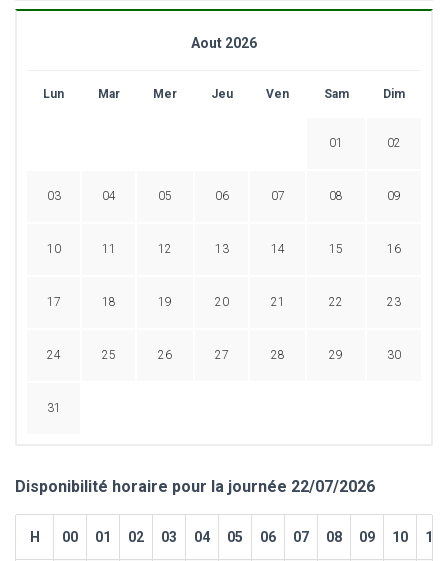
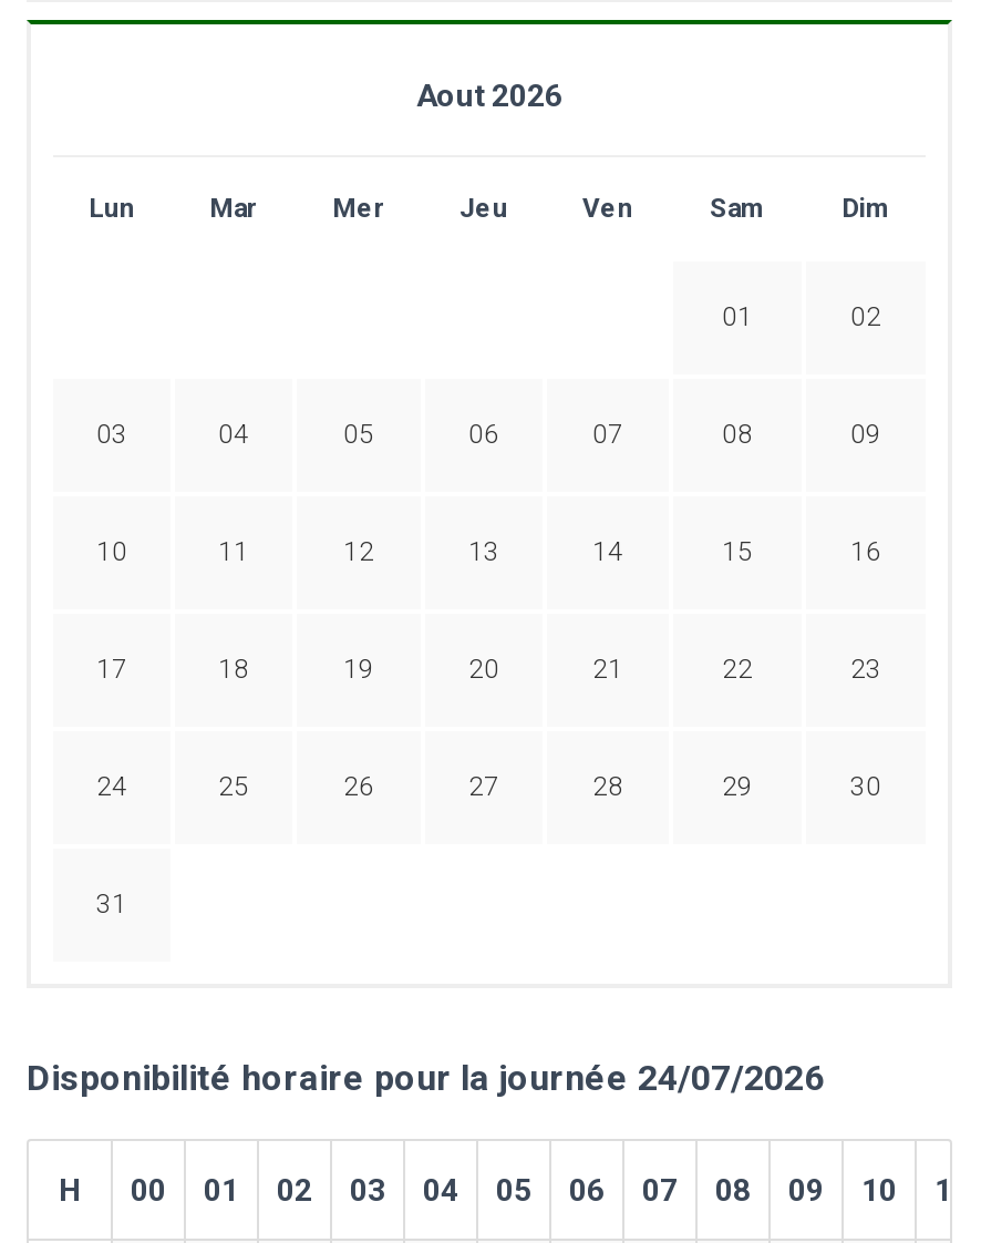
[15,477,375,496] Disponibilité horaire pour la journée 22/07/2026 -> [27,1057,824,1099] Disponibilité horaire pour la journée 24/07/2026

